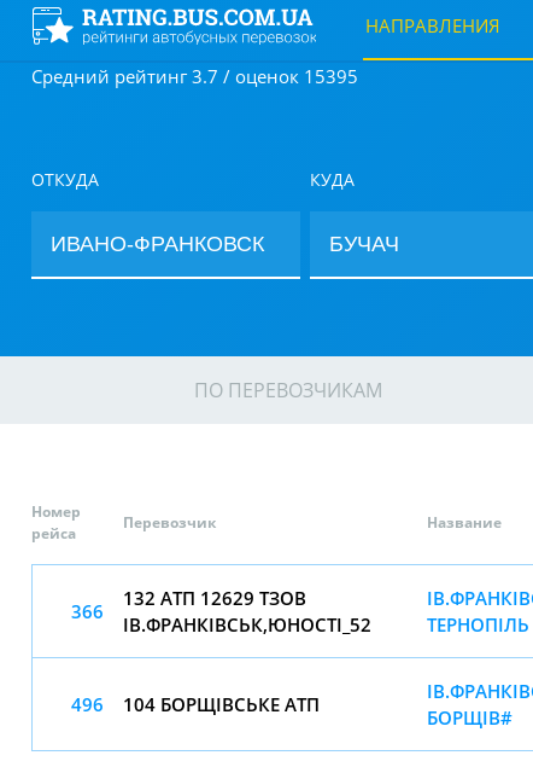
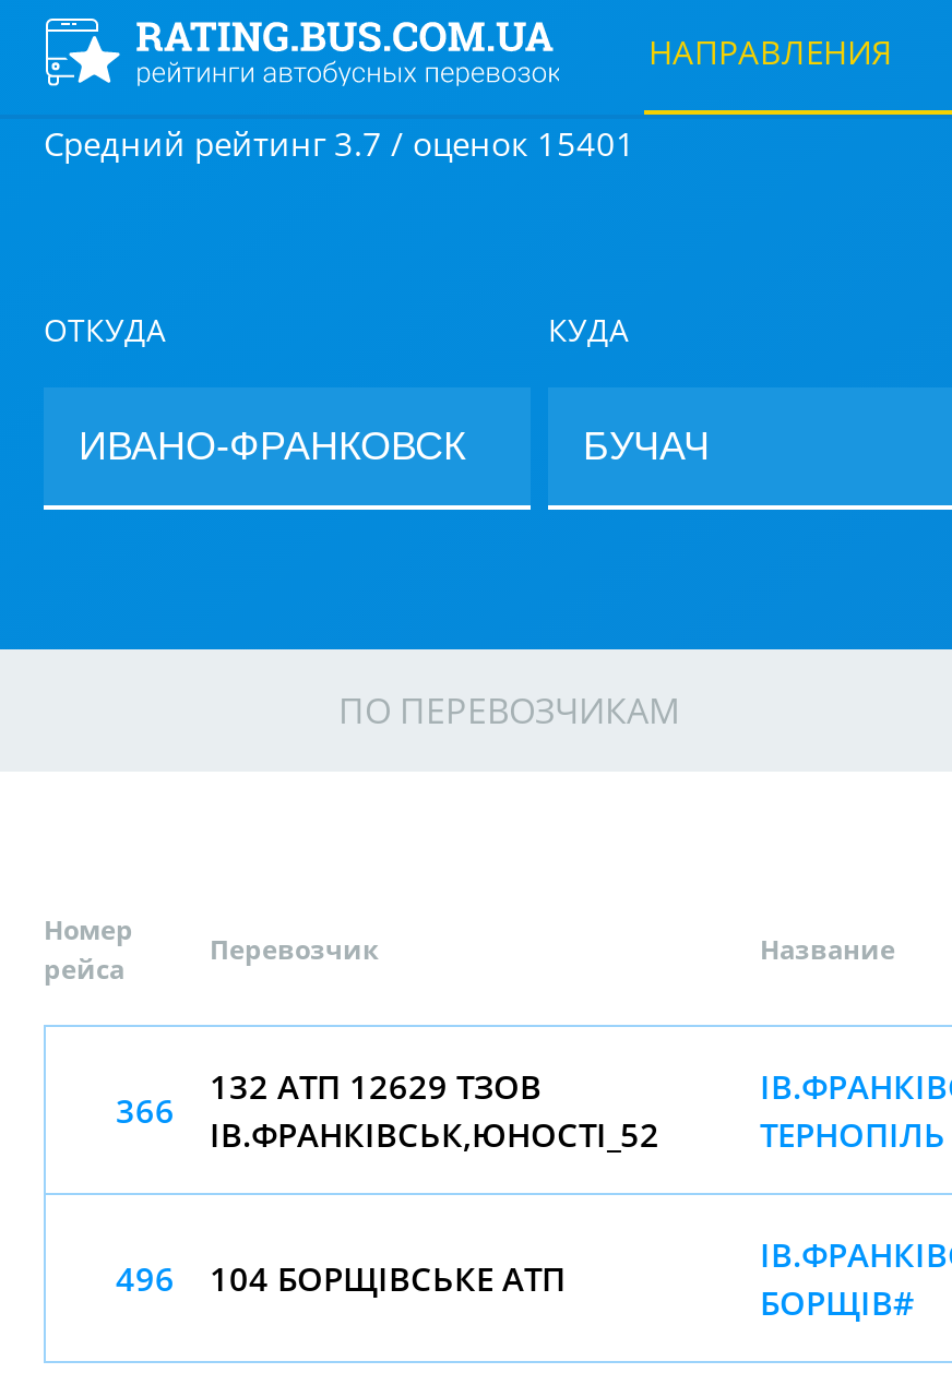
[31,64,358,88] Средний рейтинг 3.7 / оценок 15395 -> [44,121,635,165] Средний рейтинг 3.7 / оценок 15401

